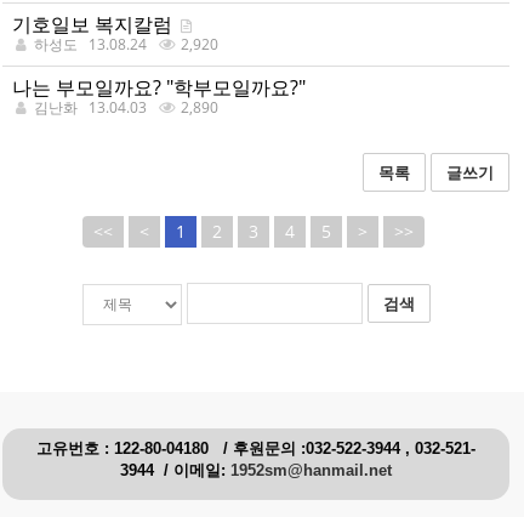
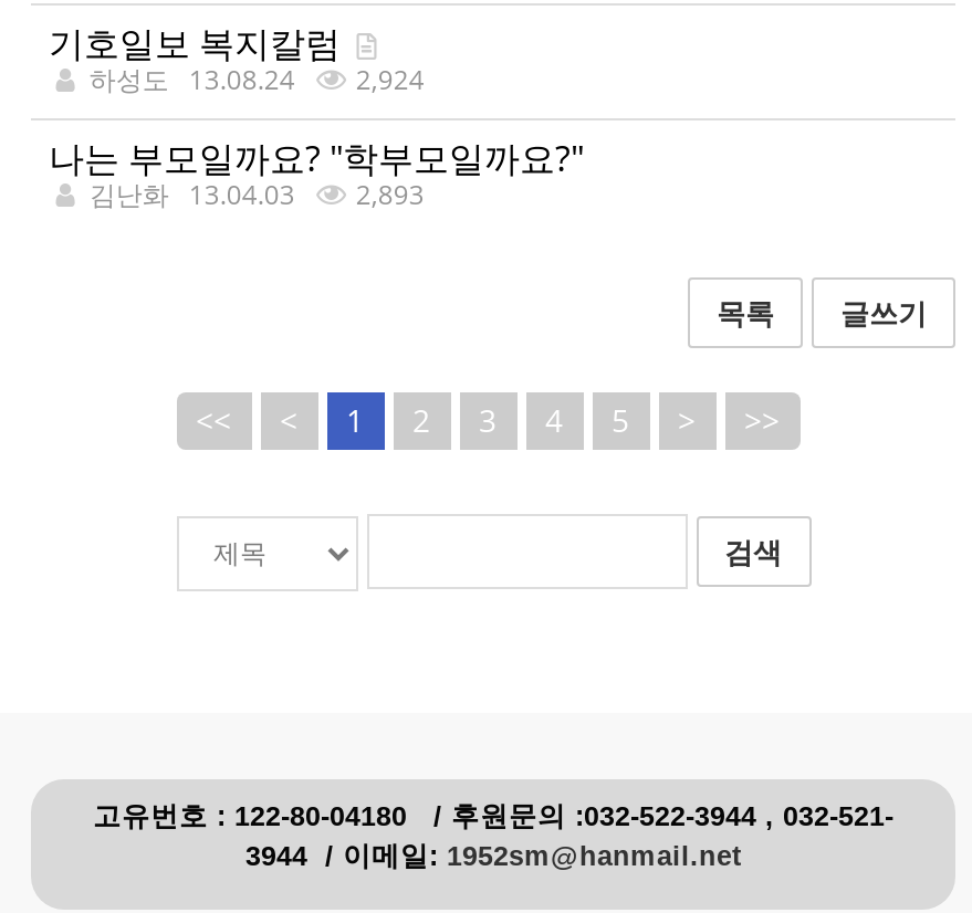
[34,34,218,55] 하성도 13.08.24 2,920 -> [89,61,424,98] 하성도 13.08.24 2,924
[34,97,218,118] 김난화 13.04.03 2,890 -> [89,176,424,213] 김난화 13.04.03 2,893

